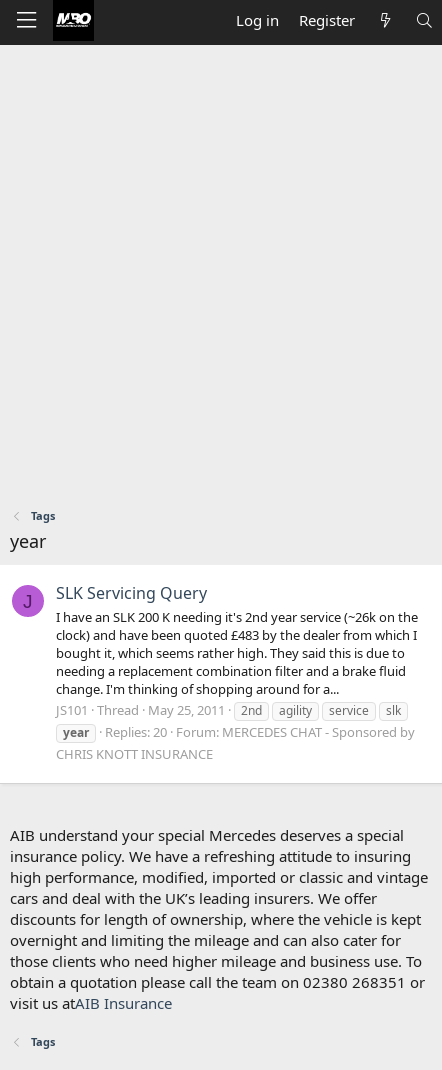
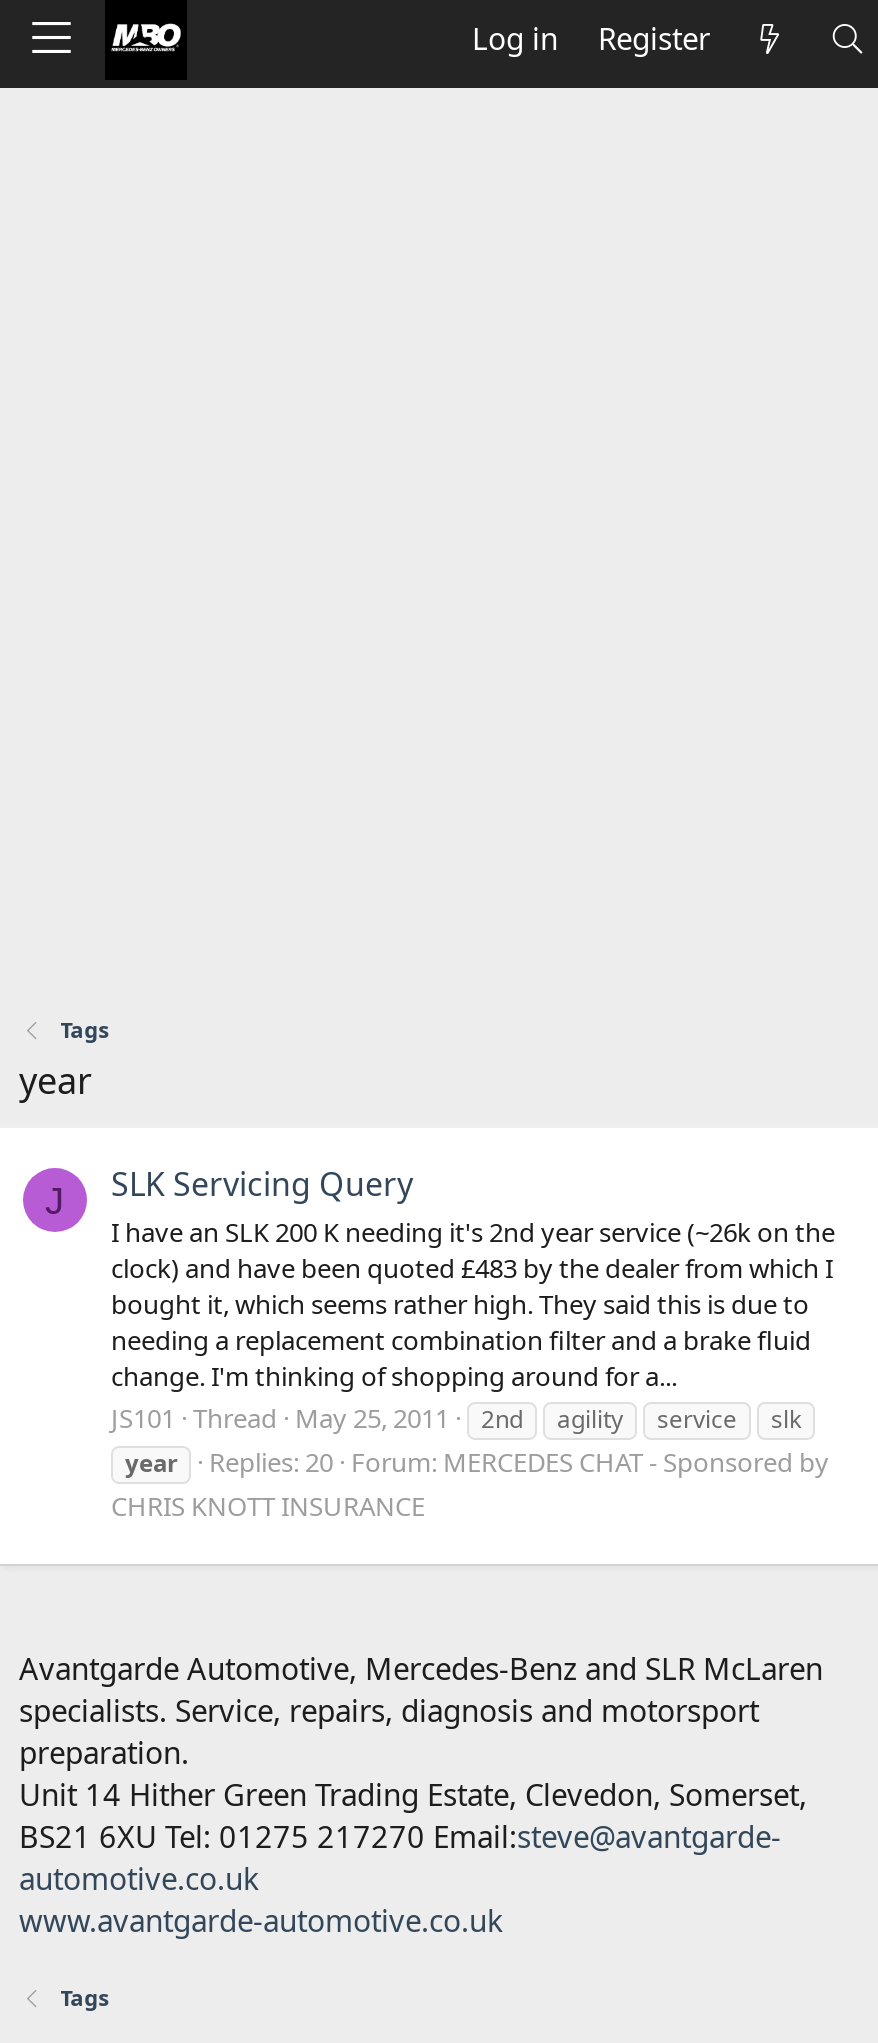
[10,825,428,1013] AIB understand your special Mercedes deserves a special | insurance policy. We have a refreshing attitude to insuring | high performance, modified, imported or classic and vintage | cars and deal with the UK’s leading insurers. We offer | discounts for length of ownership, where the vehicle is kept | overnight and limiting the mileage and can also cater for | those clients who need higher mileage and business use. To | obtain a quotation please call the team on 02380 268351 or | visit us atAIB Insurance -> [19,1648,823,1940] Avantgarde Automotive, Mercedes-Benz and SLR McLaren | specialists. Service, repairs, diagnosis and motorsport | preparation. | Unit 14 Hither Green Trading Estate, Clevedon, Somerset, | BS21 6XU Tel: 01275 217270 Email:steve@avantgarde- | automotive.co.uk | www.avantgarde-automotive.co.uk

